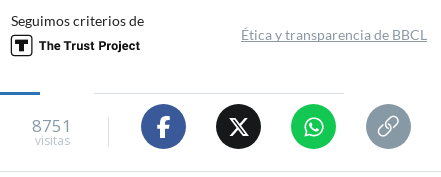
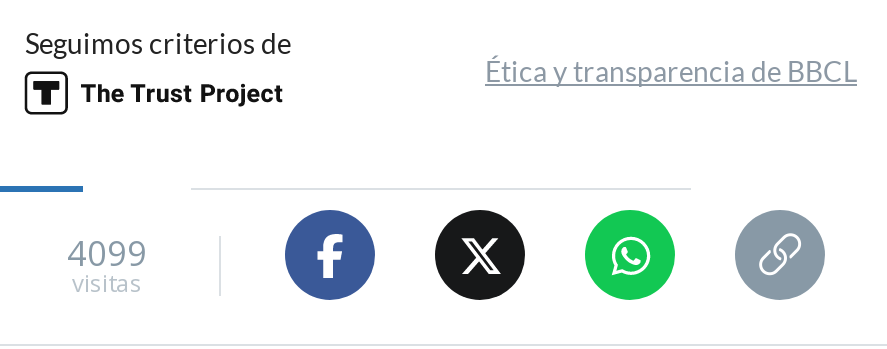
[32,114,72,137] 8751 -> [67,229,147,275] 4099

